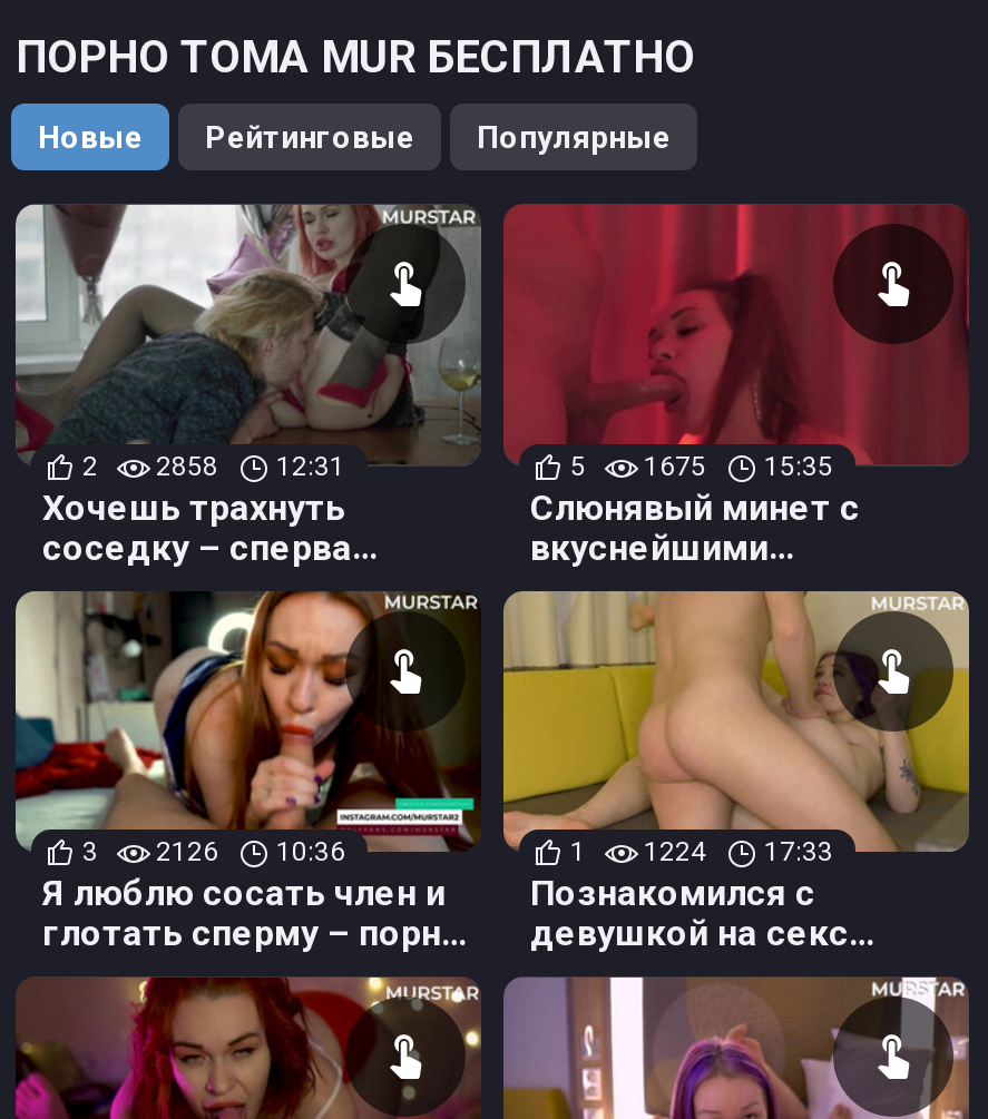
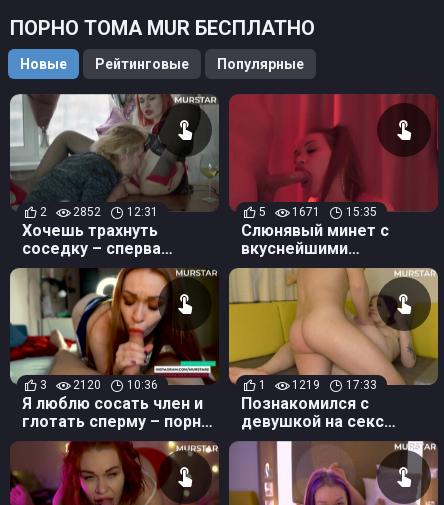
[82,450,345,481] 2 2858 12:31 -> [40,205,158,219] 2 2852 12:31
[570,450,833,481] 5 1675 15:35 -> [259,205,377,219] 5 1671 15:35
[82,836,345,868] 3 2126 10:36 -> [40,378,158,392] 3 2120 10:36
[570,836,833,868] 1 1224 17:33 -> [259,378,377,392] 1 1219 17:33

